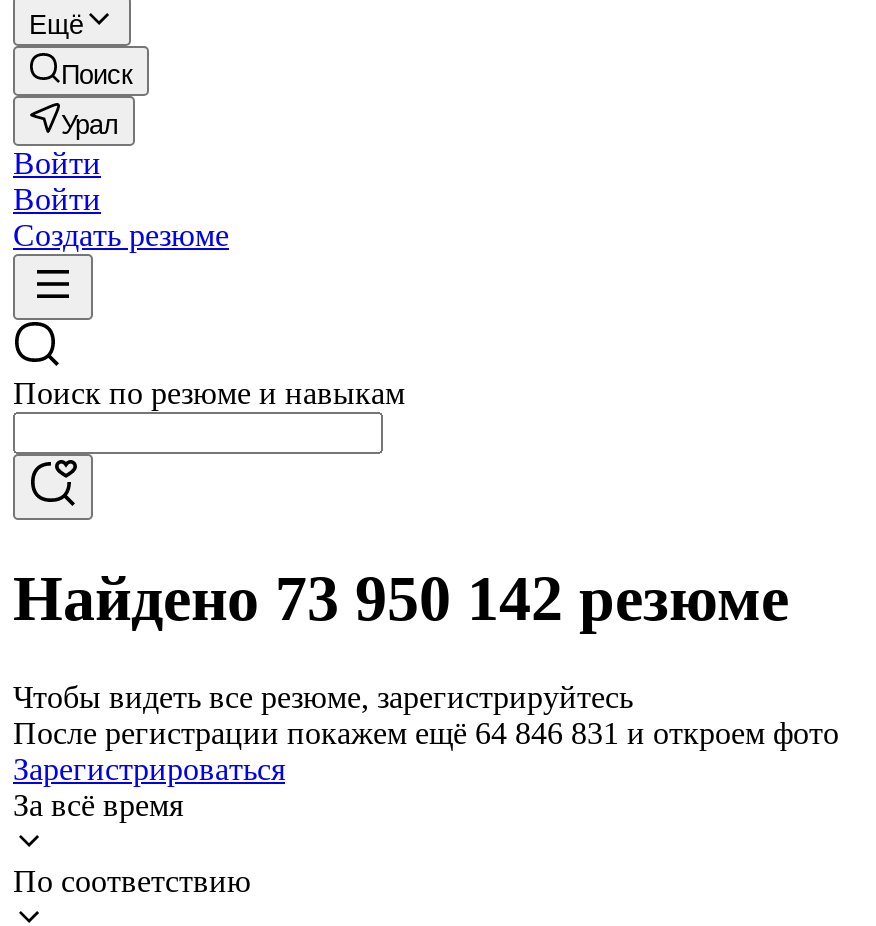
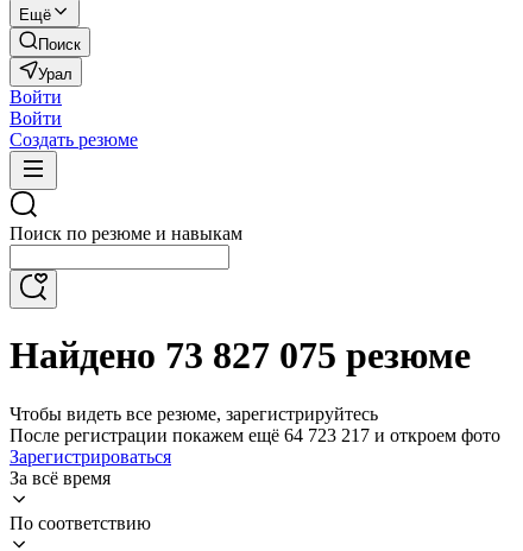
[13,563,789,635] Найдено 73 950 142 резюме -> [10,334,471,377] Найдено 73 827 075 резюме
[13,716,839,750] После регистрации покажем ещё 64 846 831 и откроем фото -> [10,425,500,445] После регистрации покажем ещё 64 723 217 и откроем фото

